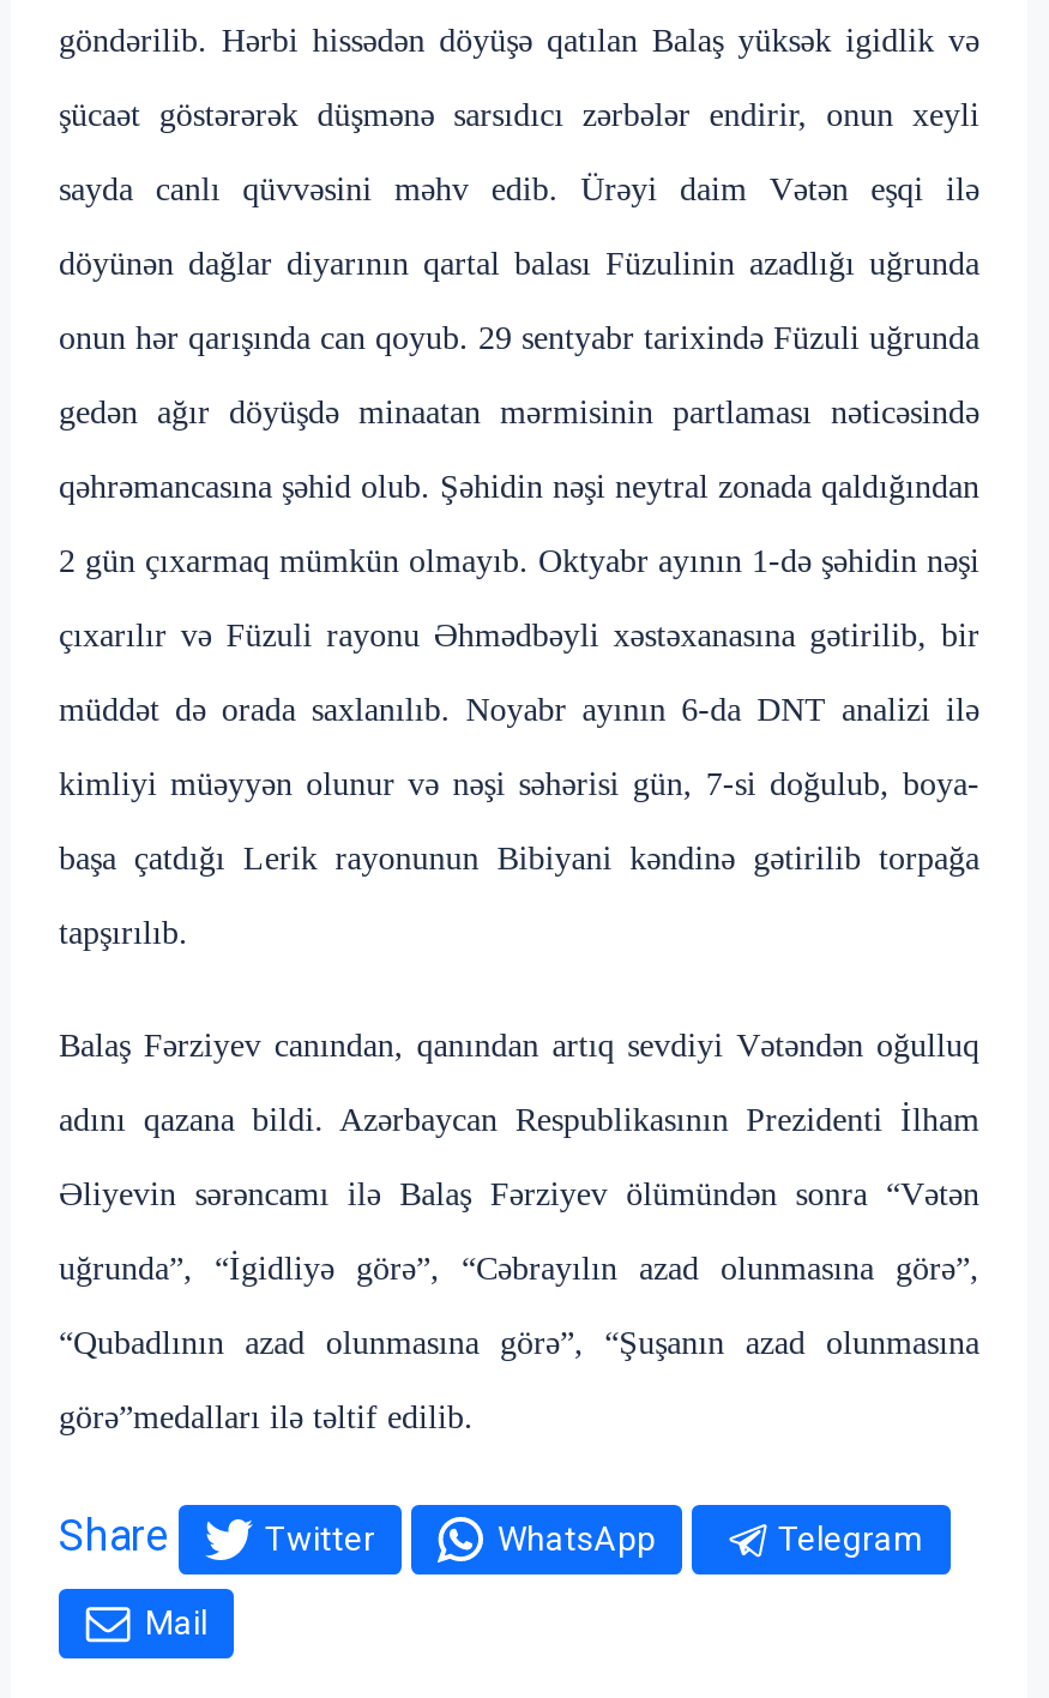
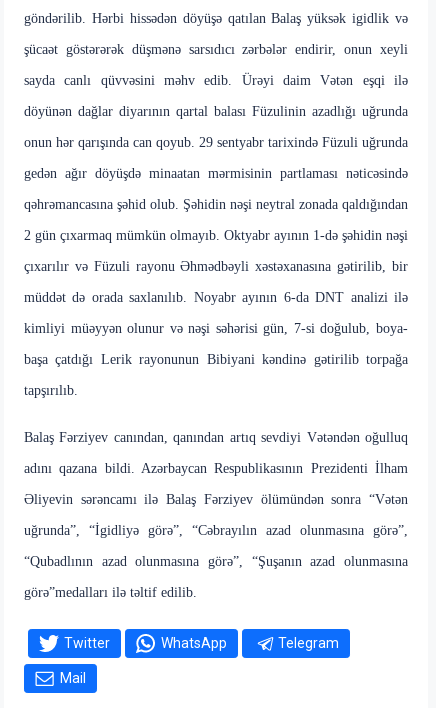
[59,1510,169,1560] Share -> none

